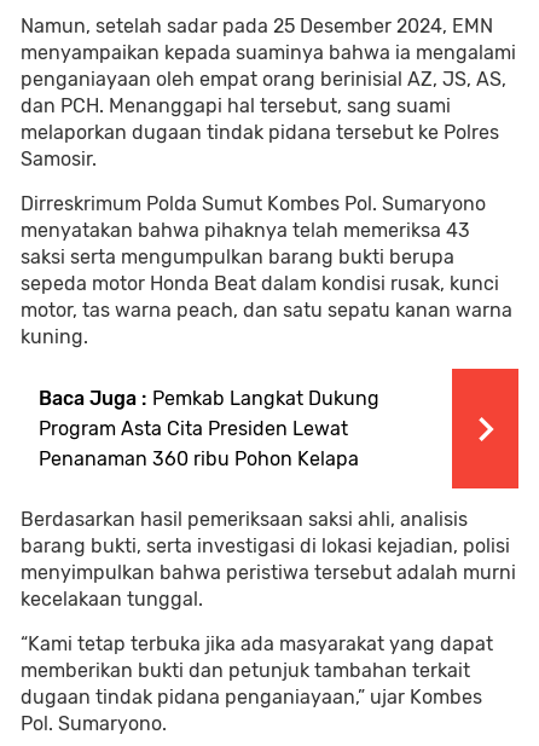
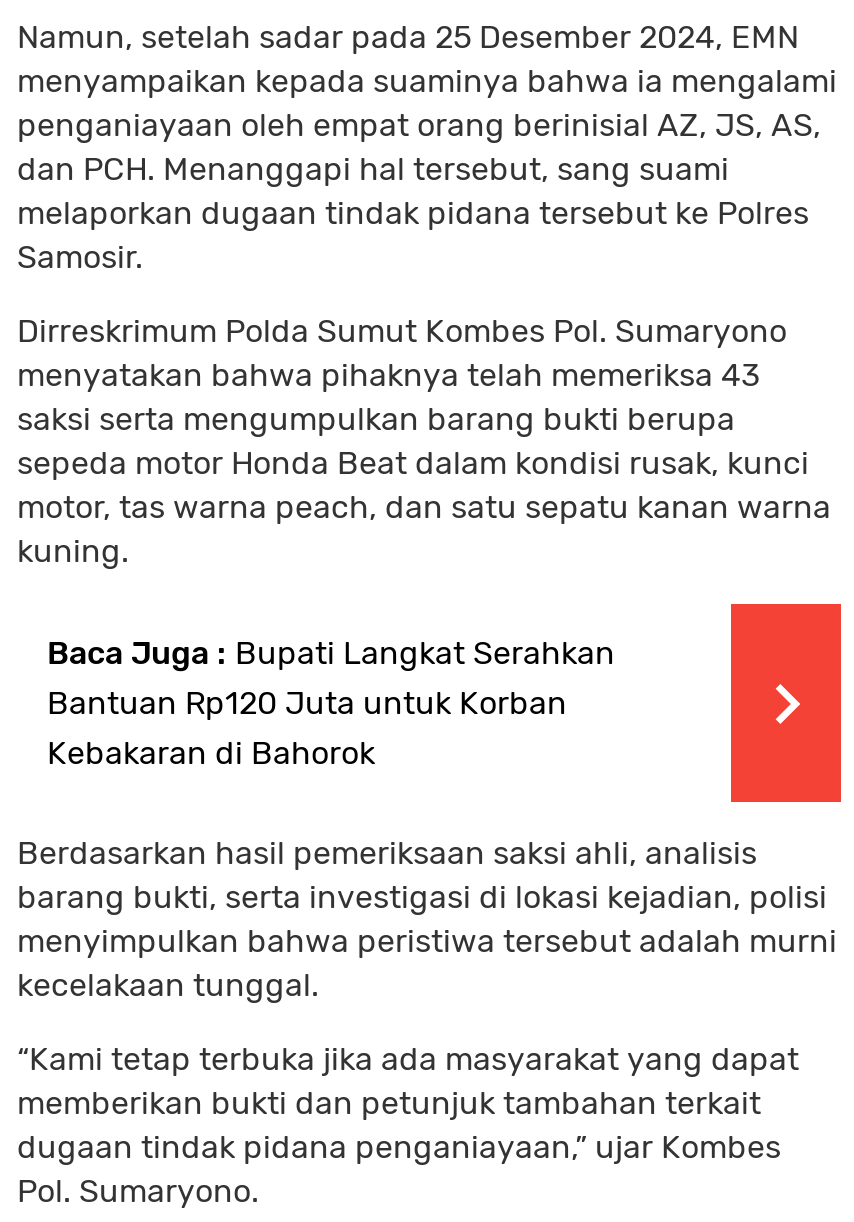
[39,387,379,470] Baca Juga : Pemkab Langkat Dukung | Program Asta Cita Presiden Lewat | Penanaman 360 ribu Pohon Kelapa -> [47,634,615,772] Baca Juga : Bupati Langkat Serahkan | Bantuan Rp120 Juta untuk Korban | Kebakaran di Bahorok

